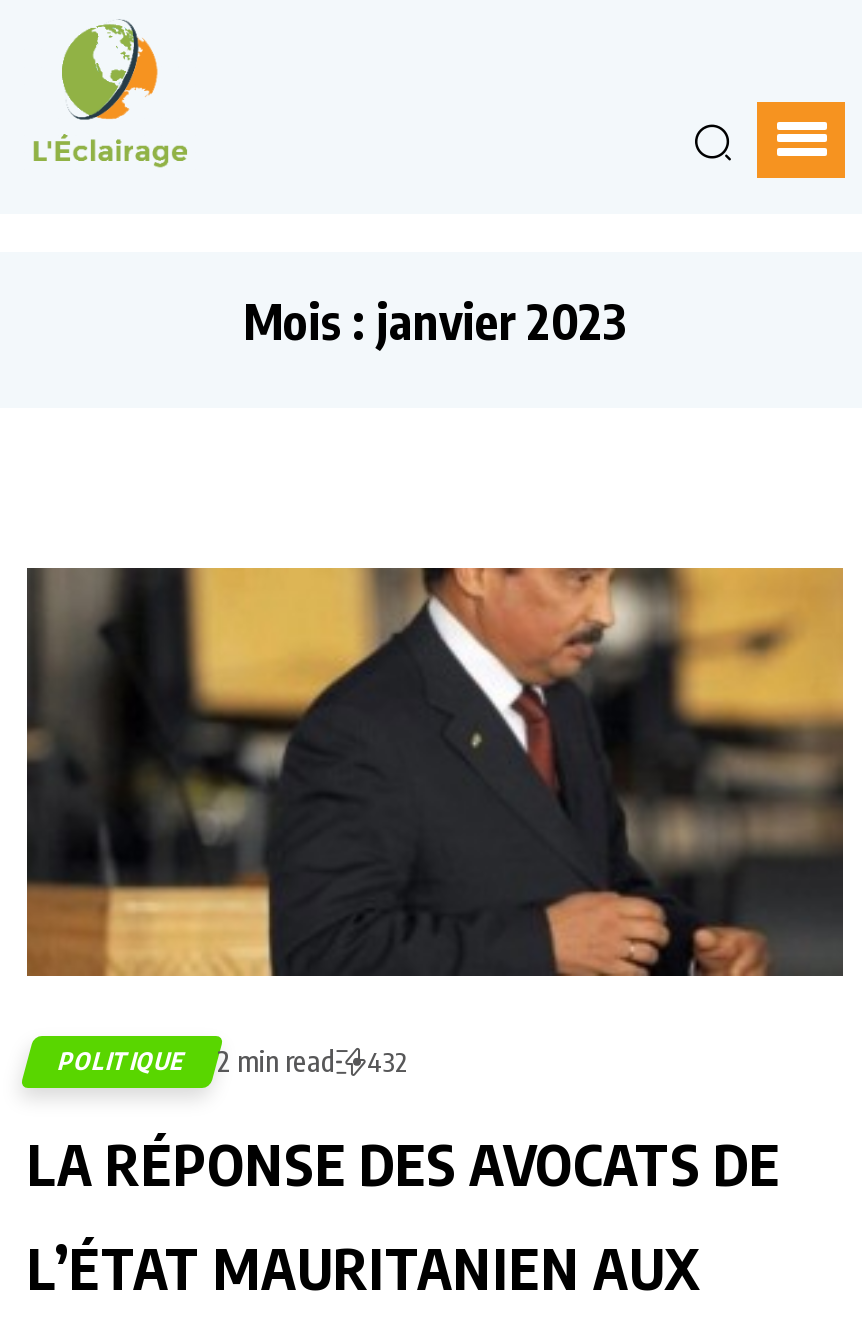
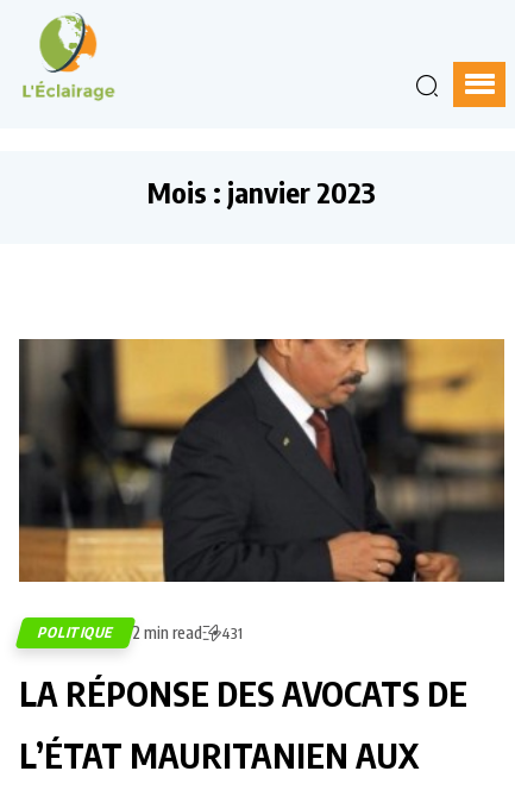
[55,1044,409,1078] POLITIQUE 2 min read 432 -> [36,622,243,642] POLITIQUE 2 min read 431

